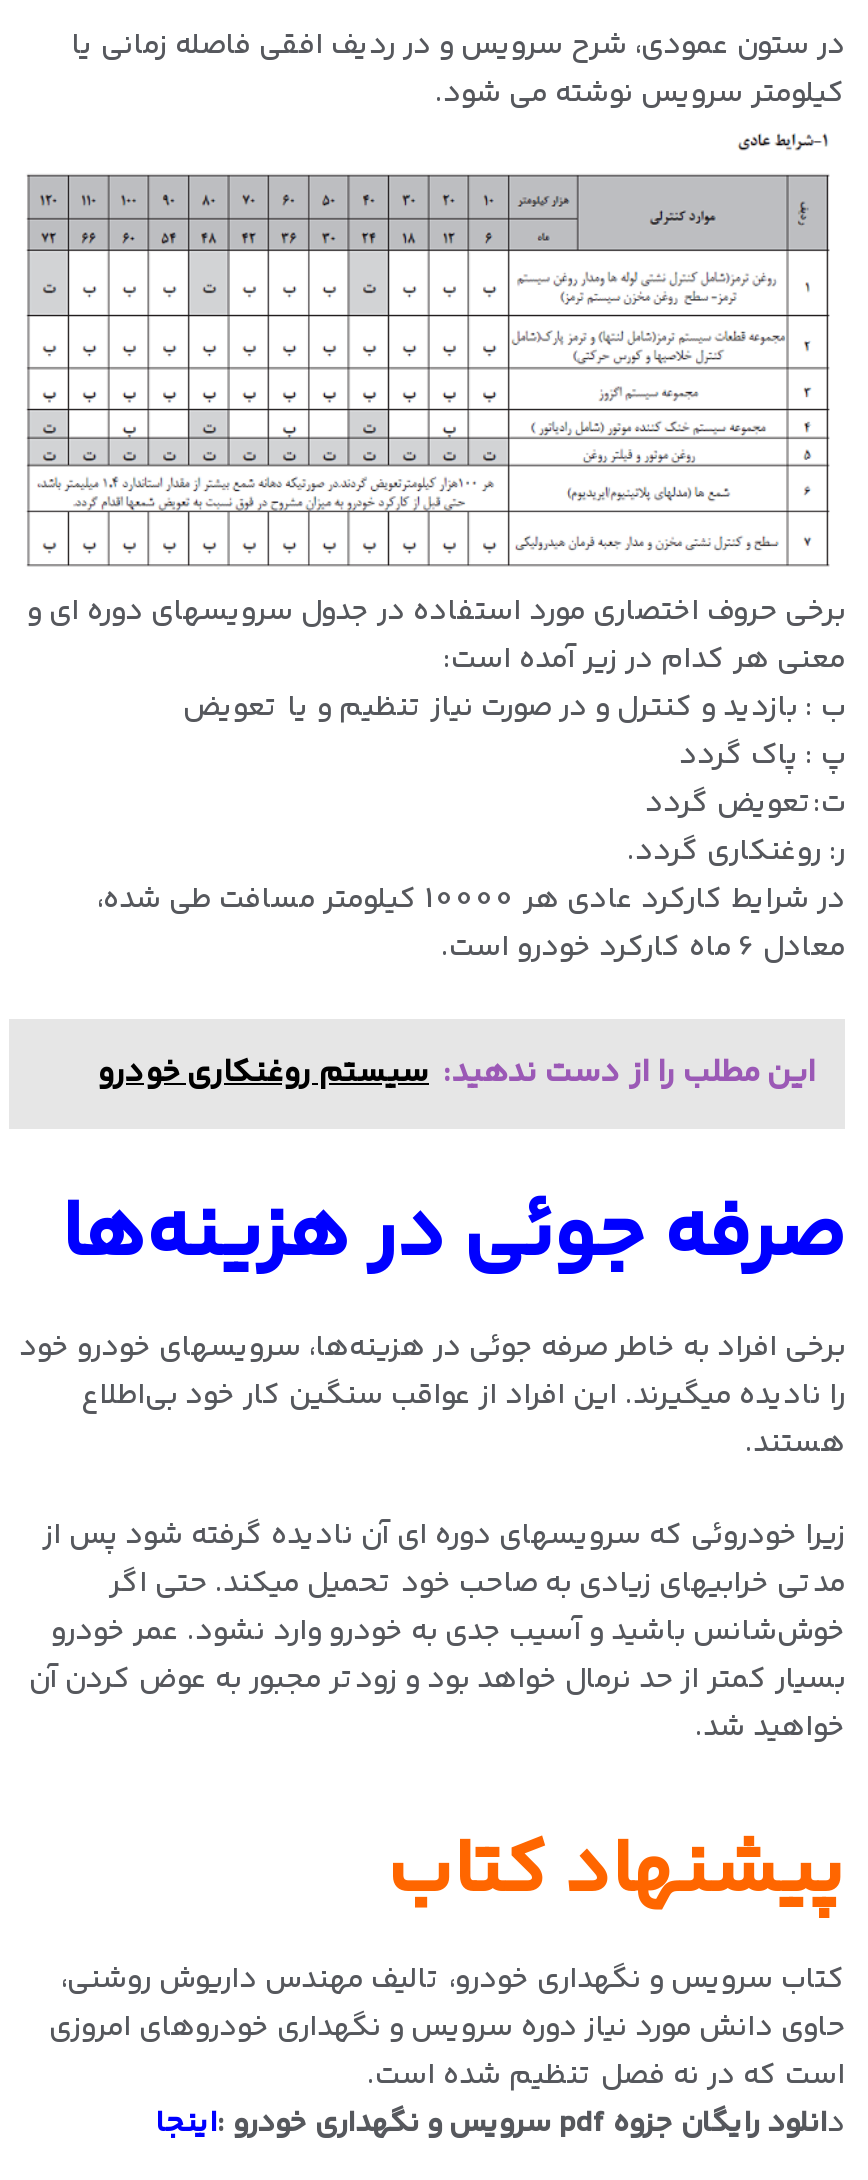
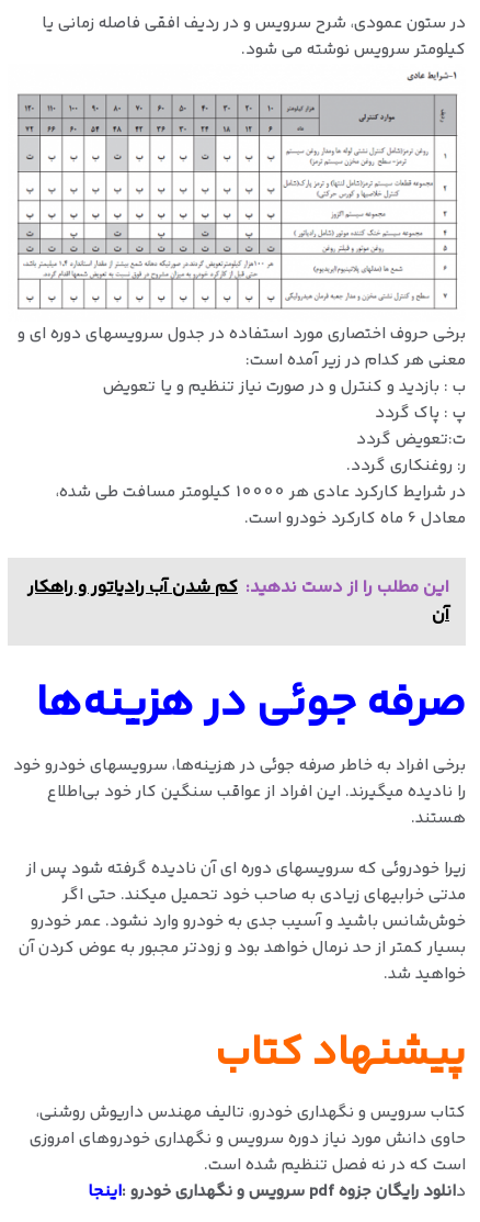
[97,1049,815,1099] این مطلب را از دست ندهید: سیستم روغنکاری خودرو -> [27,574,449,629] این مطلب را از دست ندهید: کم شدن آب رادیاتور و راهکار | آن

